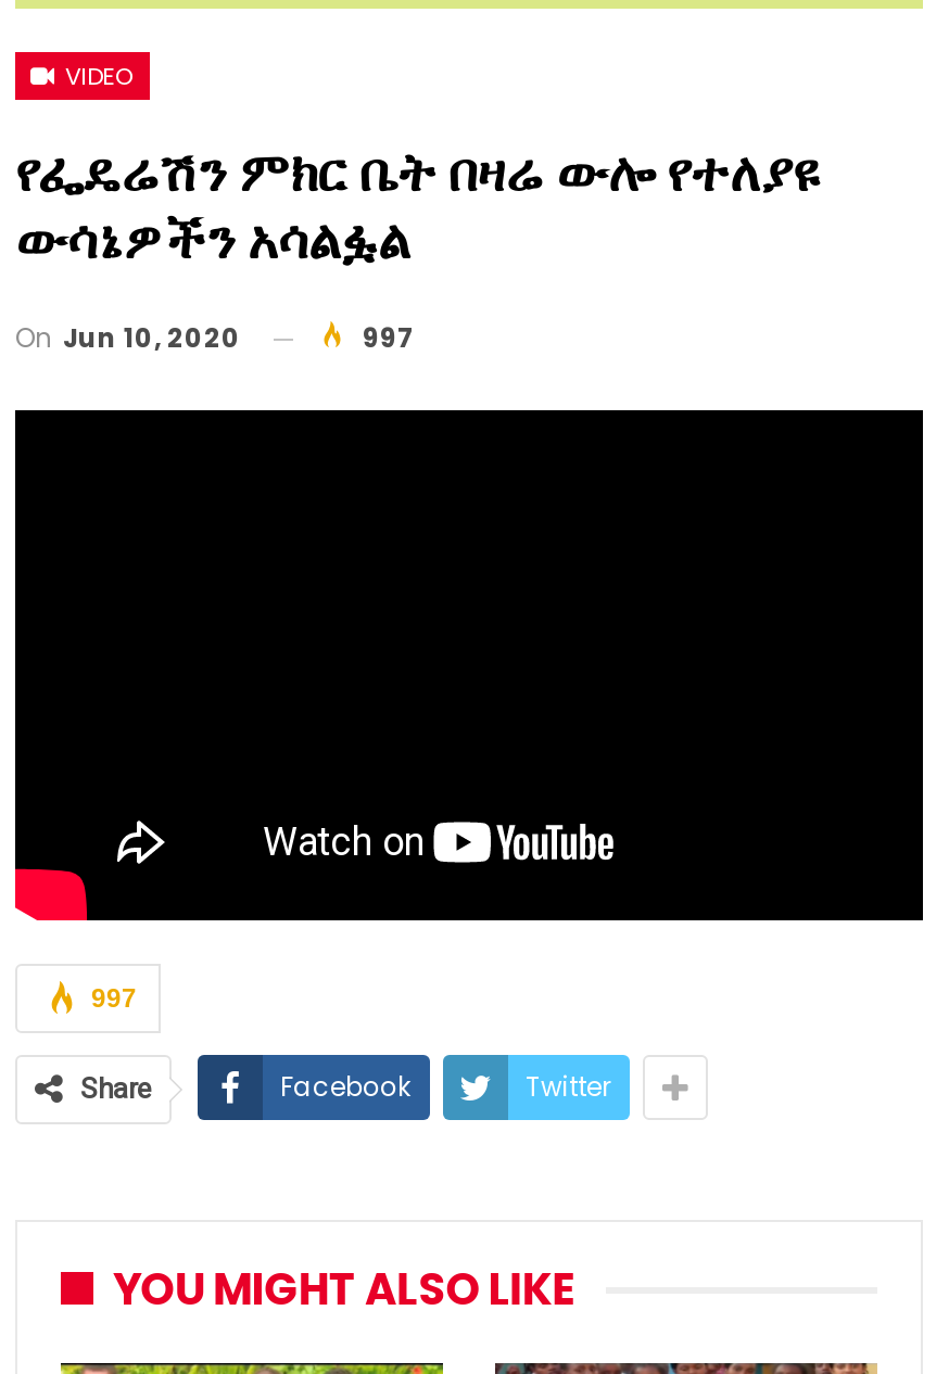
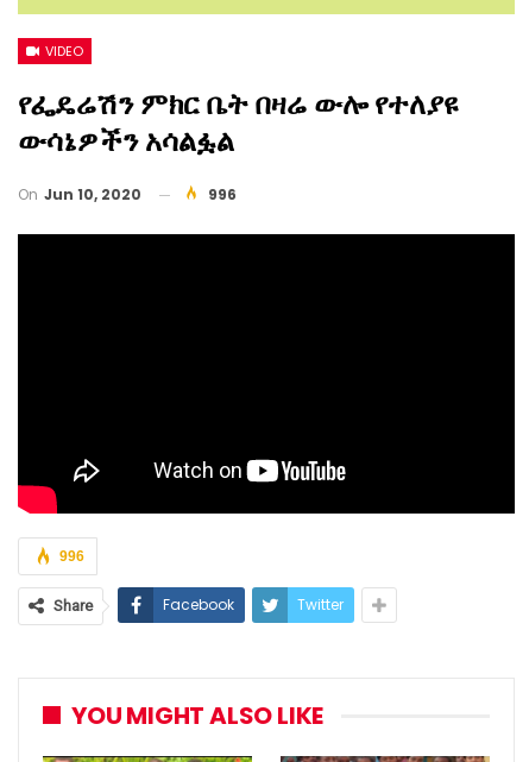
[363,318,415,355] 997 -> [208,184,237,204] 996
[91,983,137,1013] 997 -> [59,548,84,564] 996

